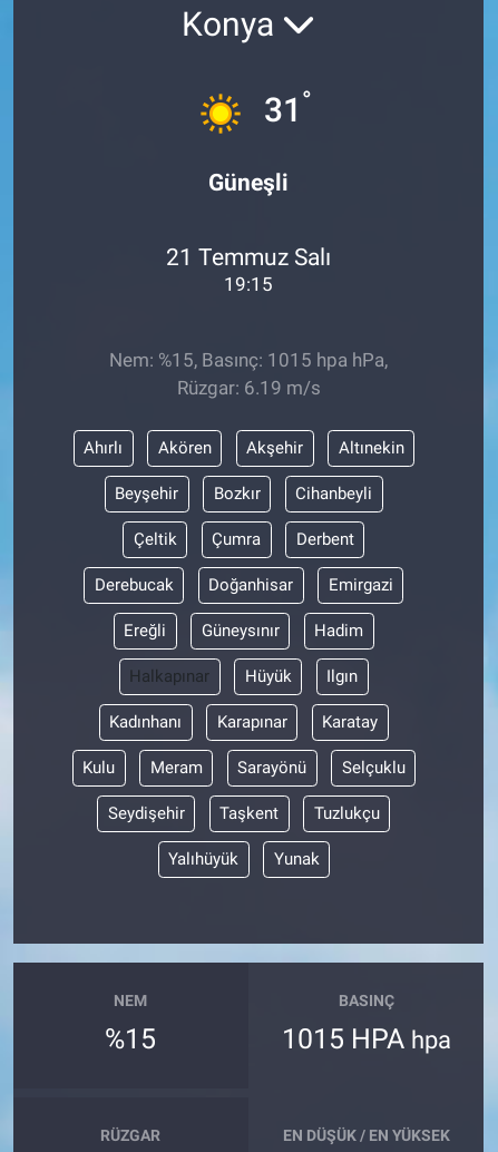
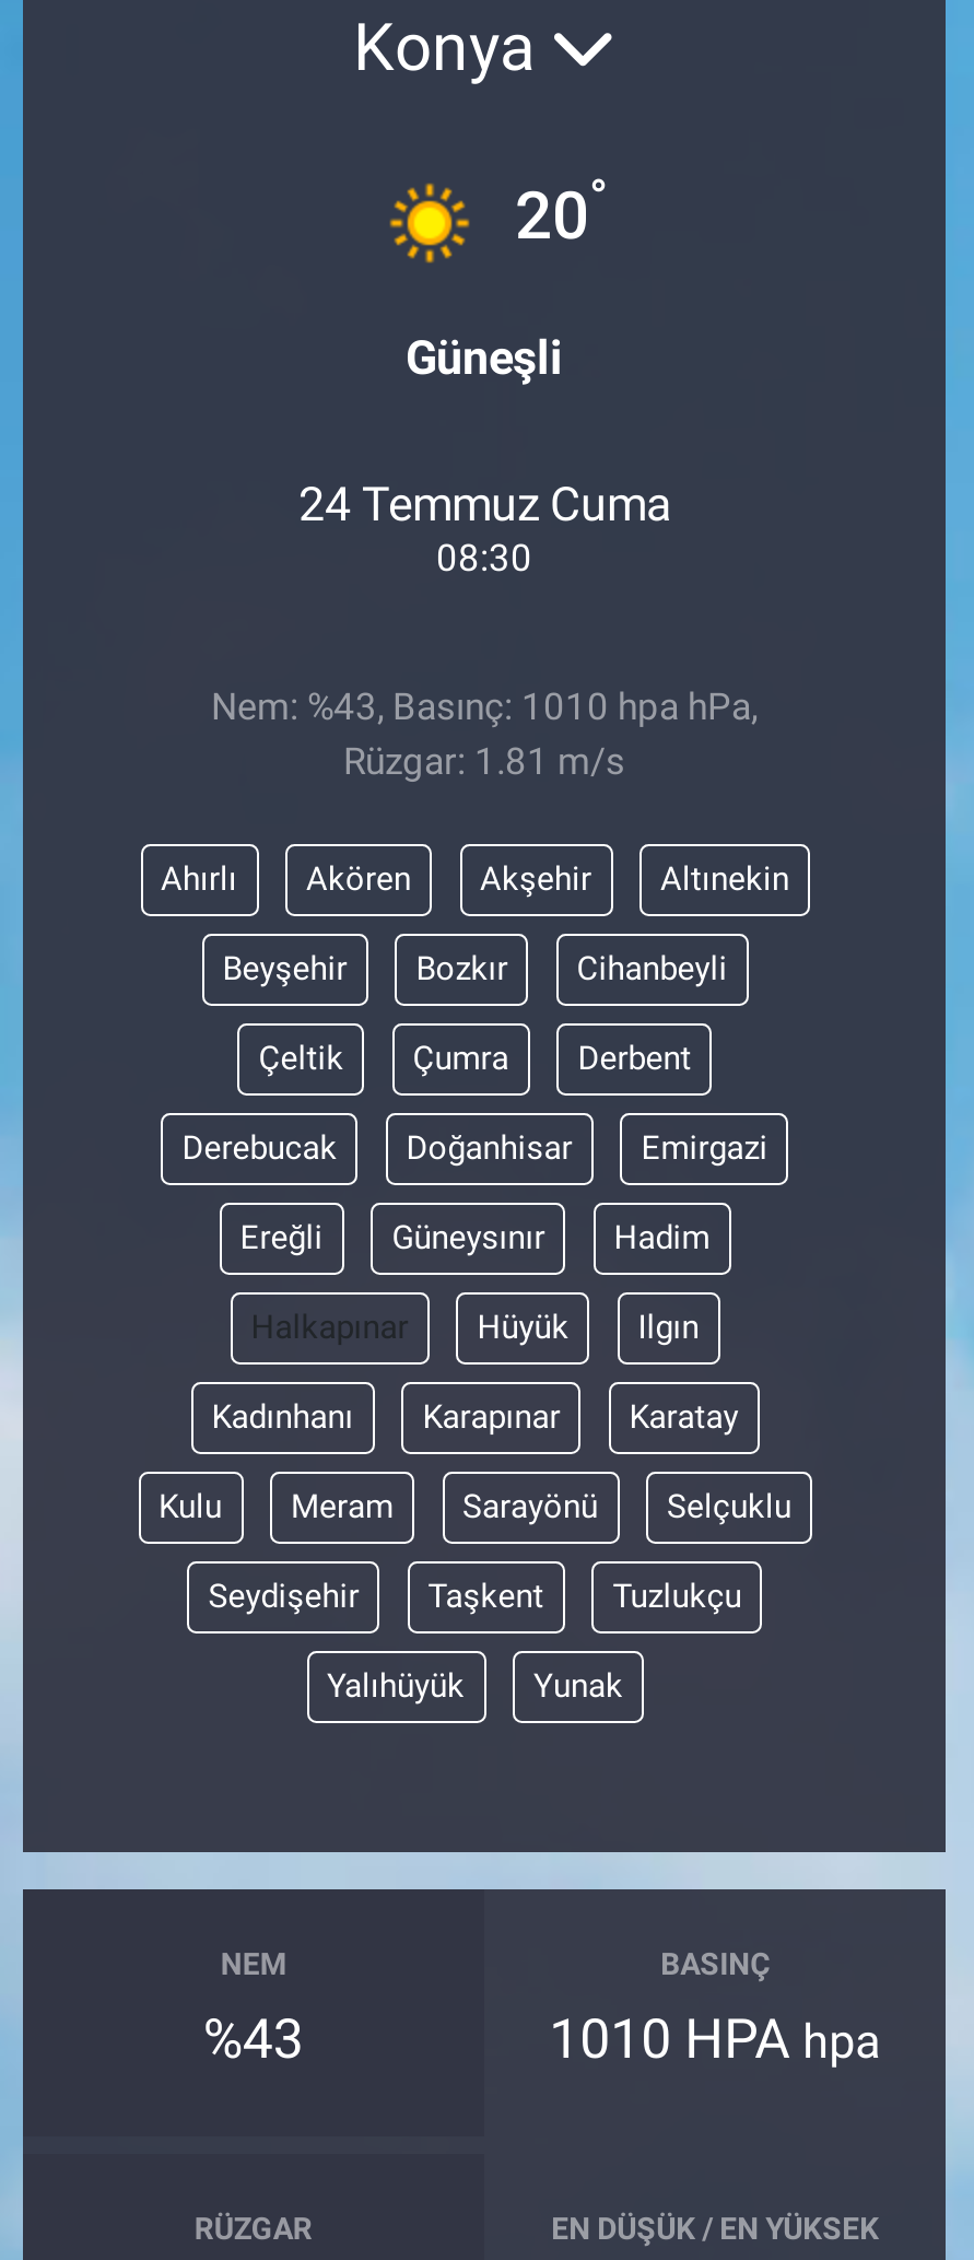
[264,86,312,130] 31° -> [515,169,609,255] 20°
[166,243,331,271] 21 Temmuz Salı -> [298,477,670,532] 24 Temmuz Cuma
[224,273,273,295] 19:15 -> [436,536,532,580] 08:30
[109,348,388,371] Nem: %15, Basınç: 1015 hpa hPa, -> [211,684,758,727] Nem: %43, Basınç: 1010 hpa hPa,
[177,376,320,398] Rüzgar: 6.19 m/s -> [343,738,625,782] Rüzgar: 1.81 m/s
[105,1023,156,1055] %15 -> [203,2008,304,2071] %43
[281,1023,451,1055] 1015 HPA hpa -> [549,2008,881,2071] 1010 HPA hpa

